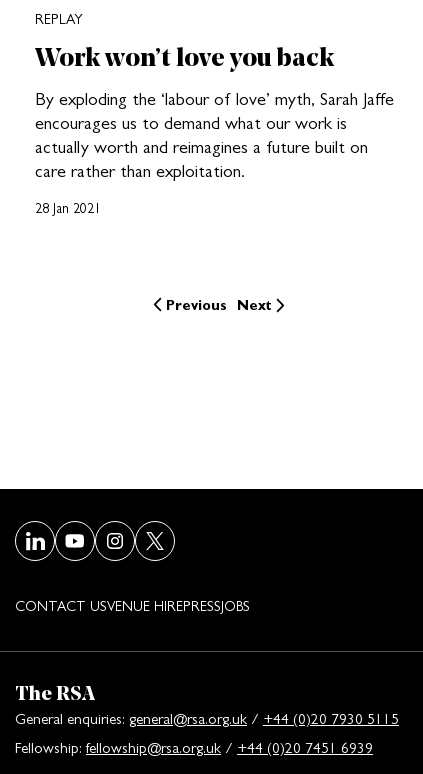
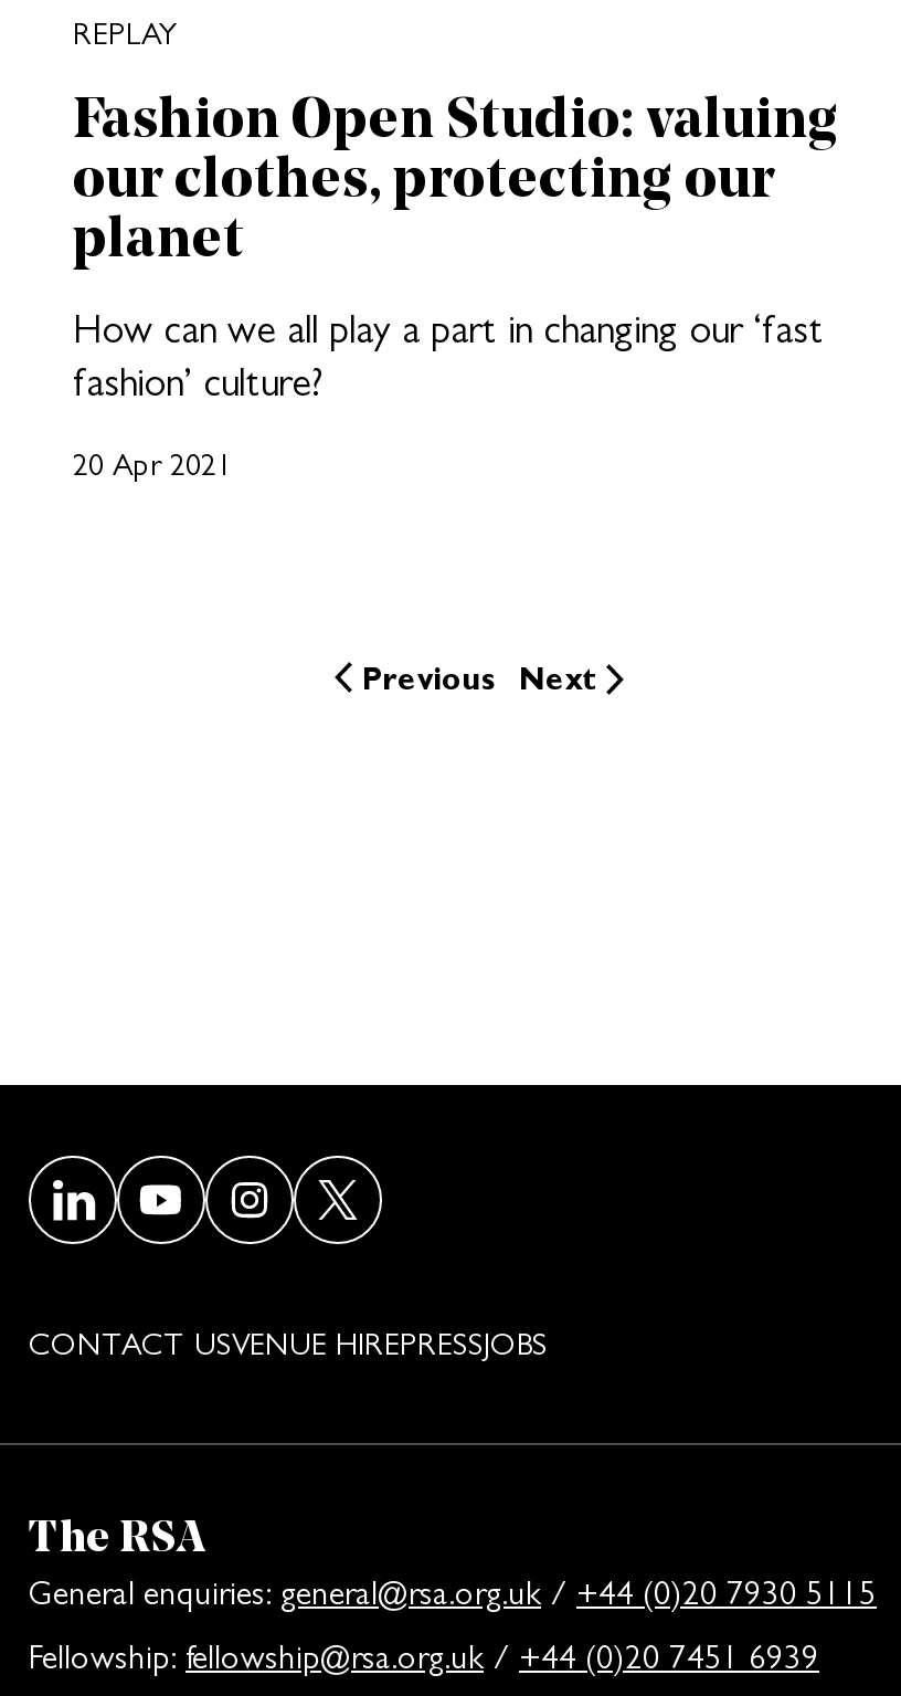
[35,40,334,72] Work won’t love you back -> [73,81,839,271] Fashion Open Studio: valuing | our clothes, protecting our | planet
[35,88,394,180] By exploding the ‘labour of love’ myth, Sarah Jaffe | encourages us to demand what our work is | actually worth and reimagines a future built on | care rather than exploitation. -> [73,306,824,403] How can we all play a part in changing our ‘fast | fashion’ culture?
[35,199,101,215] 28 Jan 2021 -> [73,445,232,481] 20 Apr 2021

